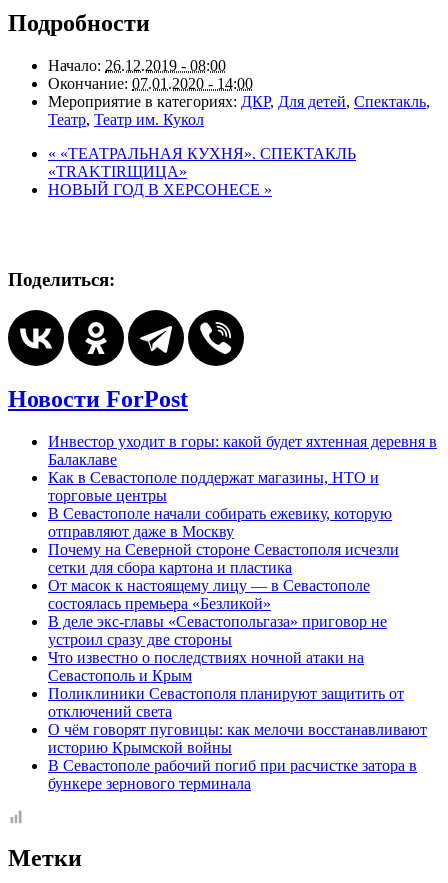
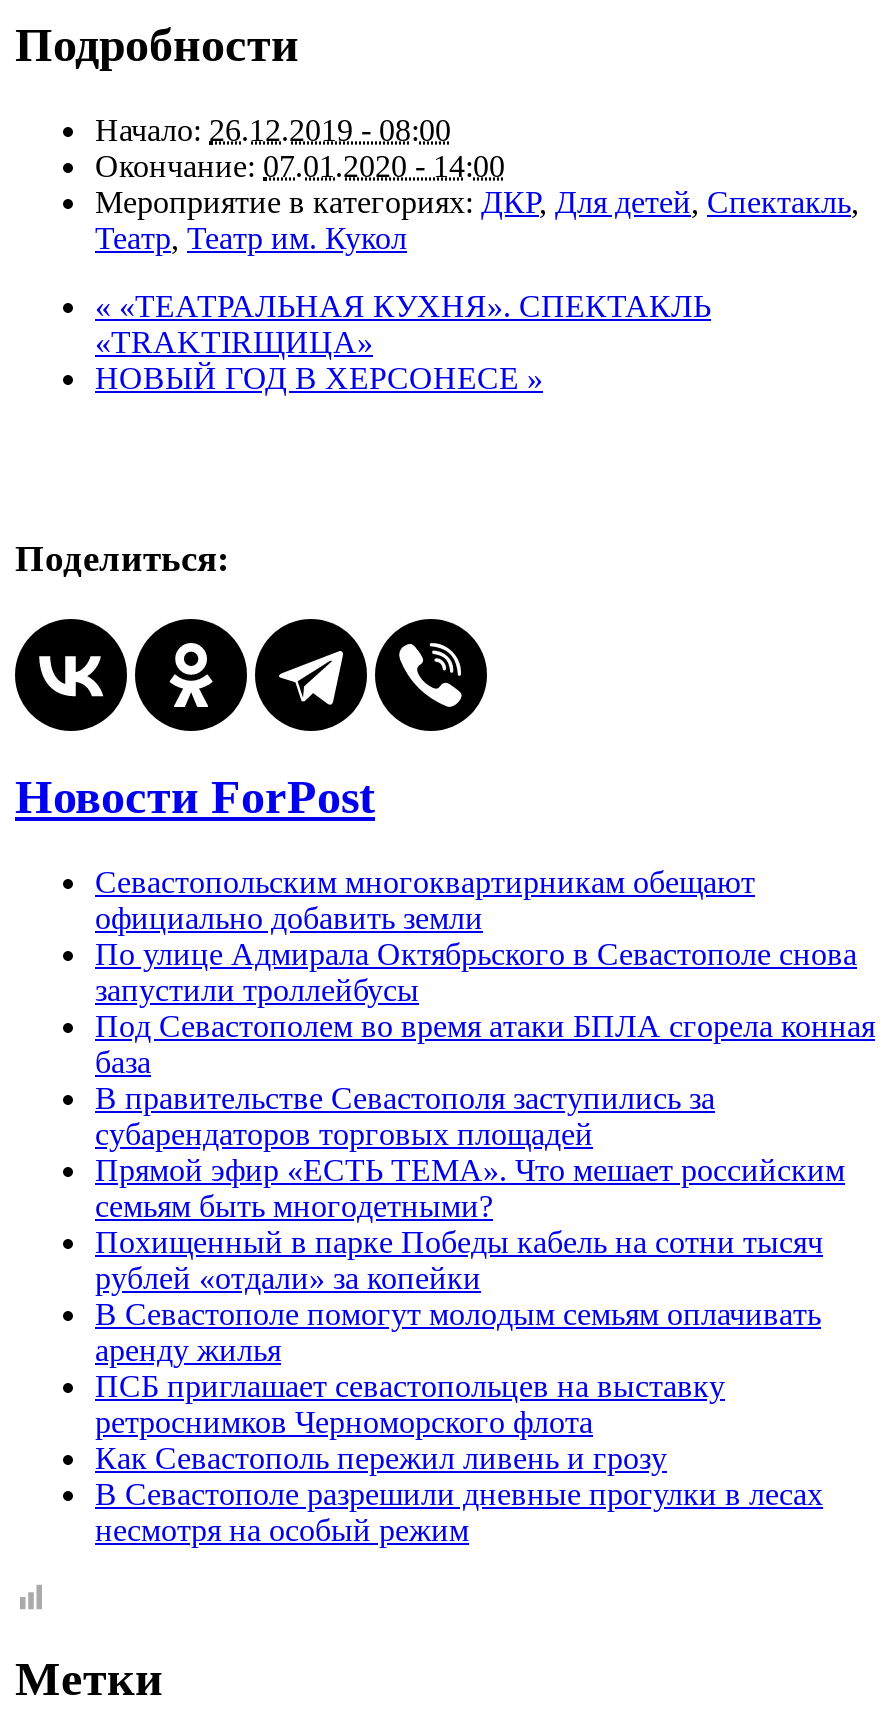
[48,433,437,792] Инвестор уходит в горы: какой будет яхтенная деревня в | Балаклаве | Как в Севастополе поддержат магазины, НТО и | торговые центры | В Севастополе начали собирать ежевику, которую | отправляют даже в Москву | Почему на Северной стороне Севастополя исчезли | сетки для сбора картона и пластика | От масок к настоящему лицу — в Севастополе | состоялась премьера «Безликой» | В деле экс-главы «Севастопольгаза» приговор не | устроил сразу две стороны | Что известно о последствиях ночной атаки на | Севастополь и Крым | Поликлиники Севастополя планируют защитить от | отключений света | О чём говорят пуговицы: как мелочи восстанавливают | историю Крымской войны | В Севастополе рабочий погиб при расчистке затора в | бункере зернового терминала -> [95,865,875,1547] Севастопольским многоквартирникам обещают | официально добавить земли | По улице Адмирала Октябрьского в Севастополе снова | запустили троллейбусы | Под Севастополем во время атаки БПЛА сгорела конная | база | В правительстве Севастополя заступились за | субарендаторов торговых площадей | Прямой эфир «ЕСТЬ ТЕМА». Что мешает российским | семьям быть многодетными? | Похищенный в парке Победы кабель на сотни тысяч | рублей «отдали» за копейки | В Севастополе помогут молодым семьям оплачивать | аренду жилья | ПСБ приглашает севастопольцев на выставку | ретроснимков Черноморского флота | Как Севастополь пережил ливень и грозу | В Севастополе разрешили дневные прогулки в лесах | несмотря на особый режим

